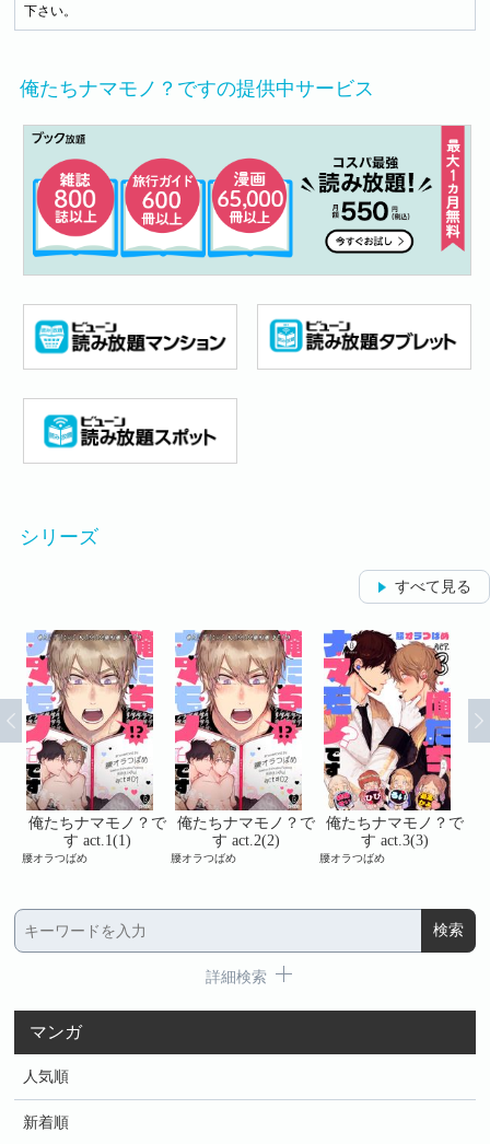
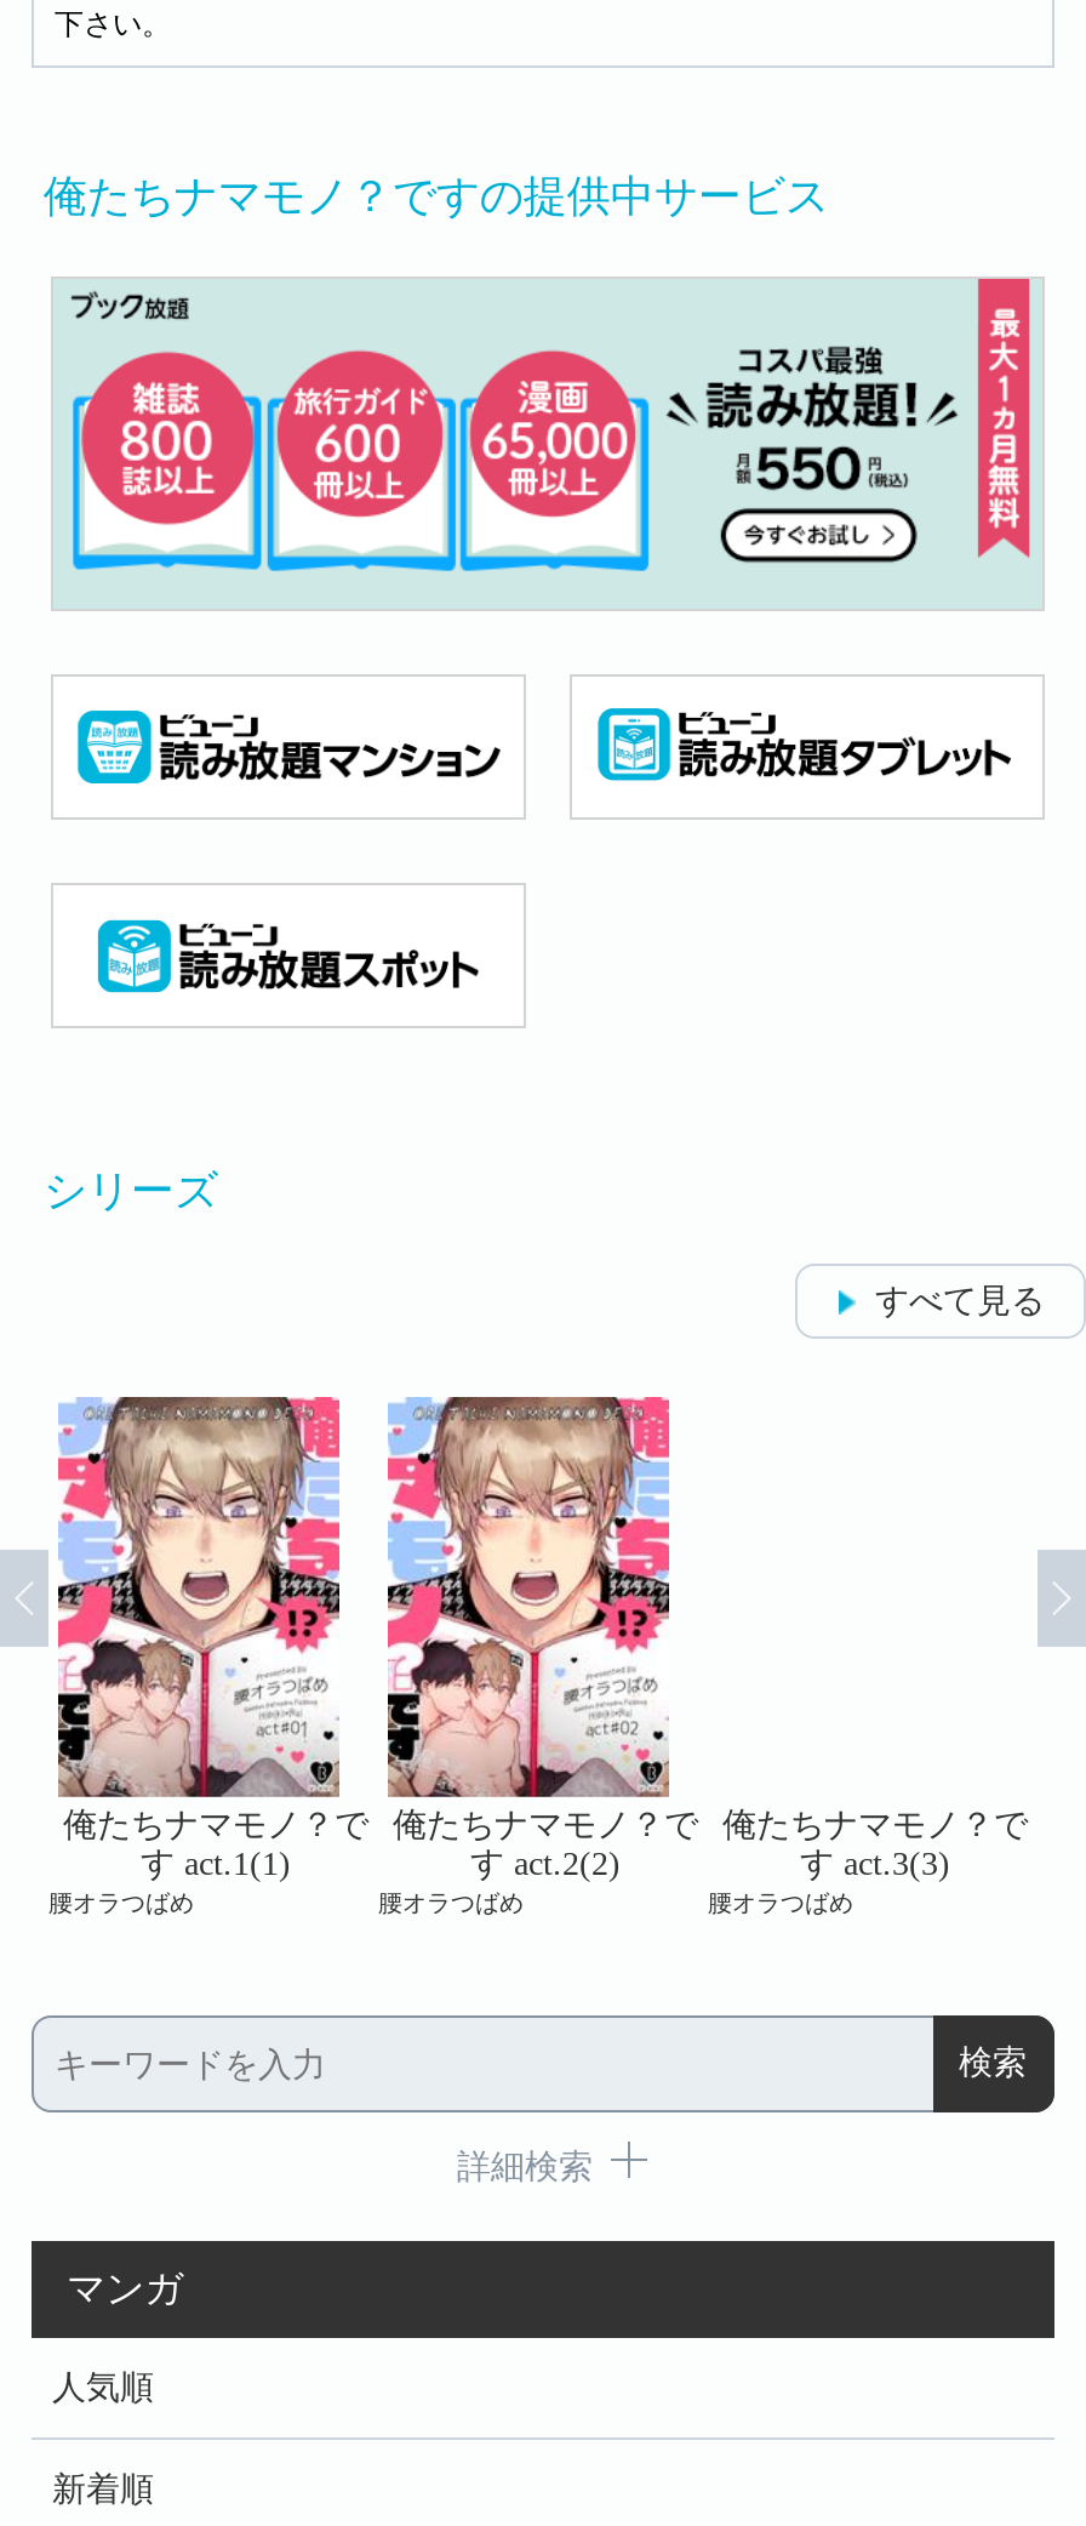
[323,629,452,812] [image] -> none

